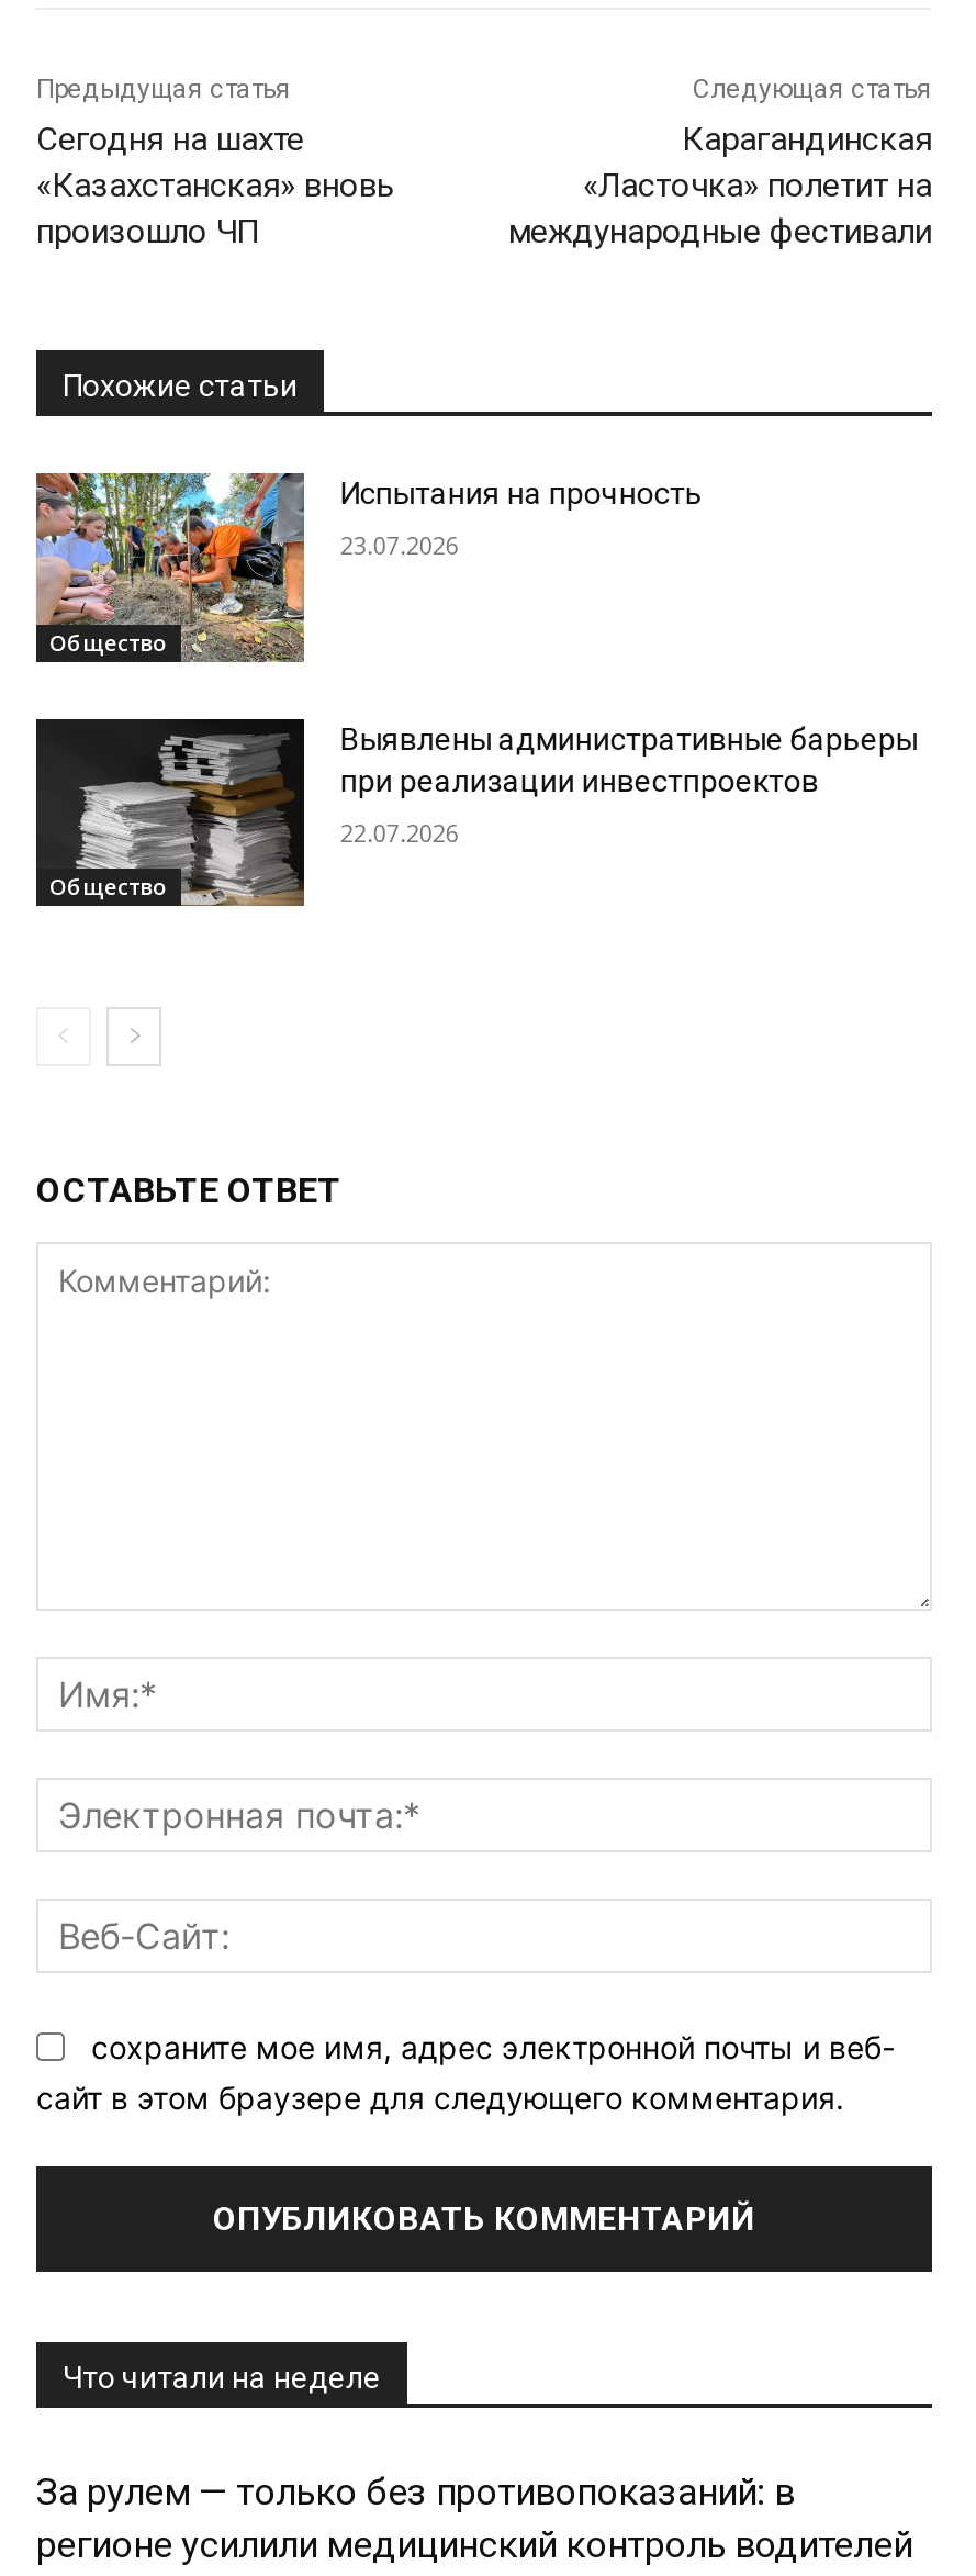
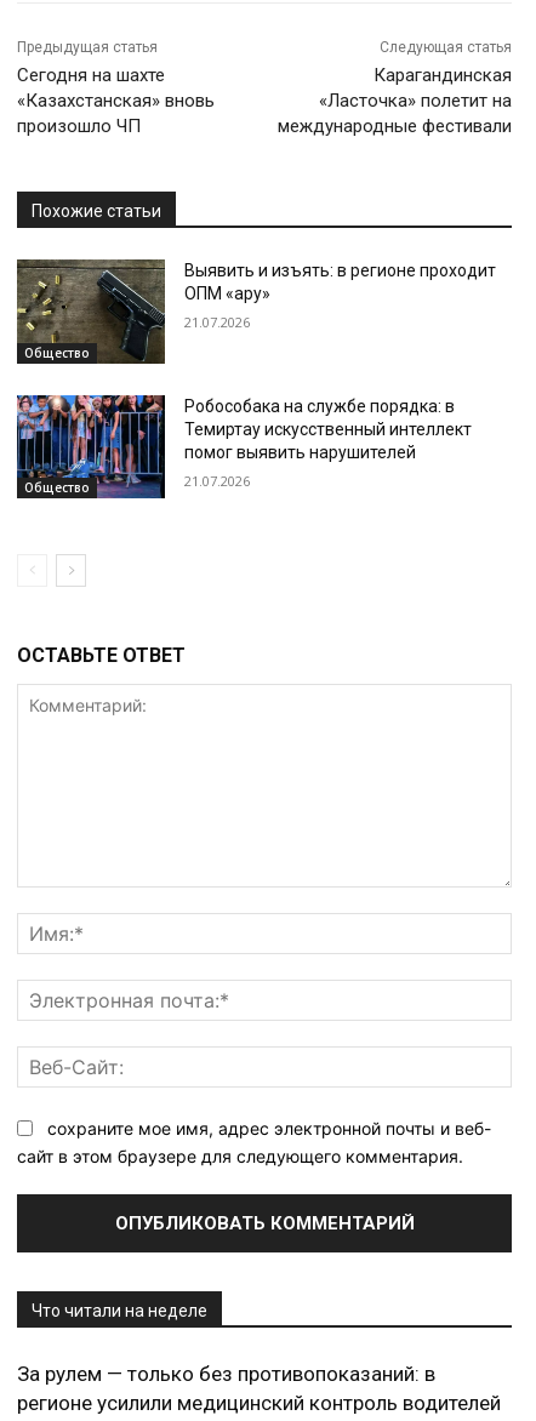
[36,471,702,664] [image] | Испытания на прочность -> [17,258,496,365] [image] | Выявить и изъять: в регионе проходит | ОПМ «Қару»
[340,528,459,561] 23.07.2026 -> [185,313,250,331] 21.07.2026
[34,717,918,908] [image] | Выявлены административные барьеры | при реализации инвестпроектов -> [16,394,472,500] [image] | Робособака на службе порядка: в | Темиртау искусственный интеллект | помог выявить нарушителей
[340,815,459,848] 22.07.2026 -> [185,471,250,490] 21.07.2026

